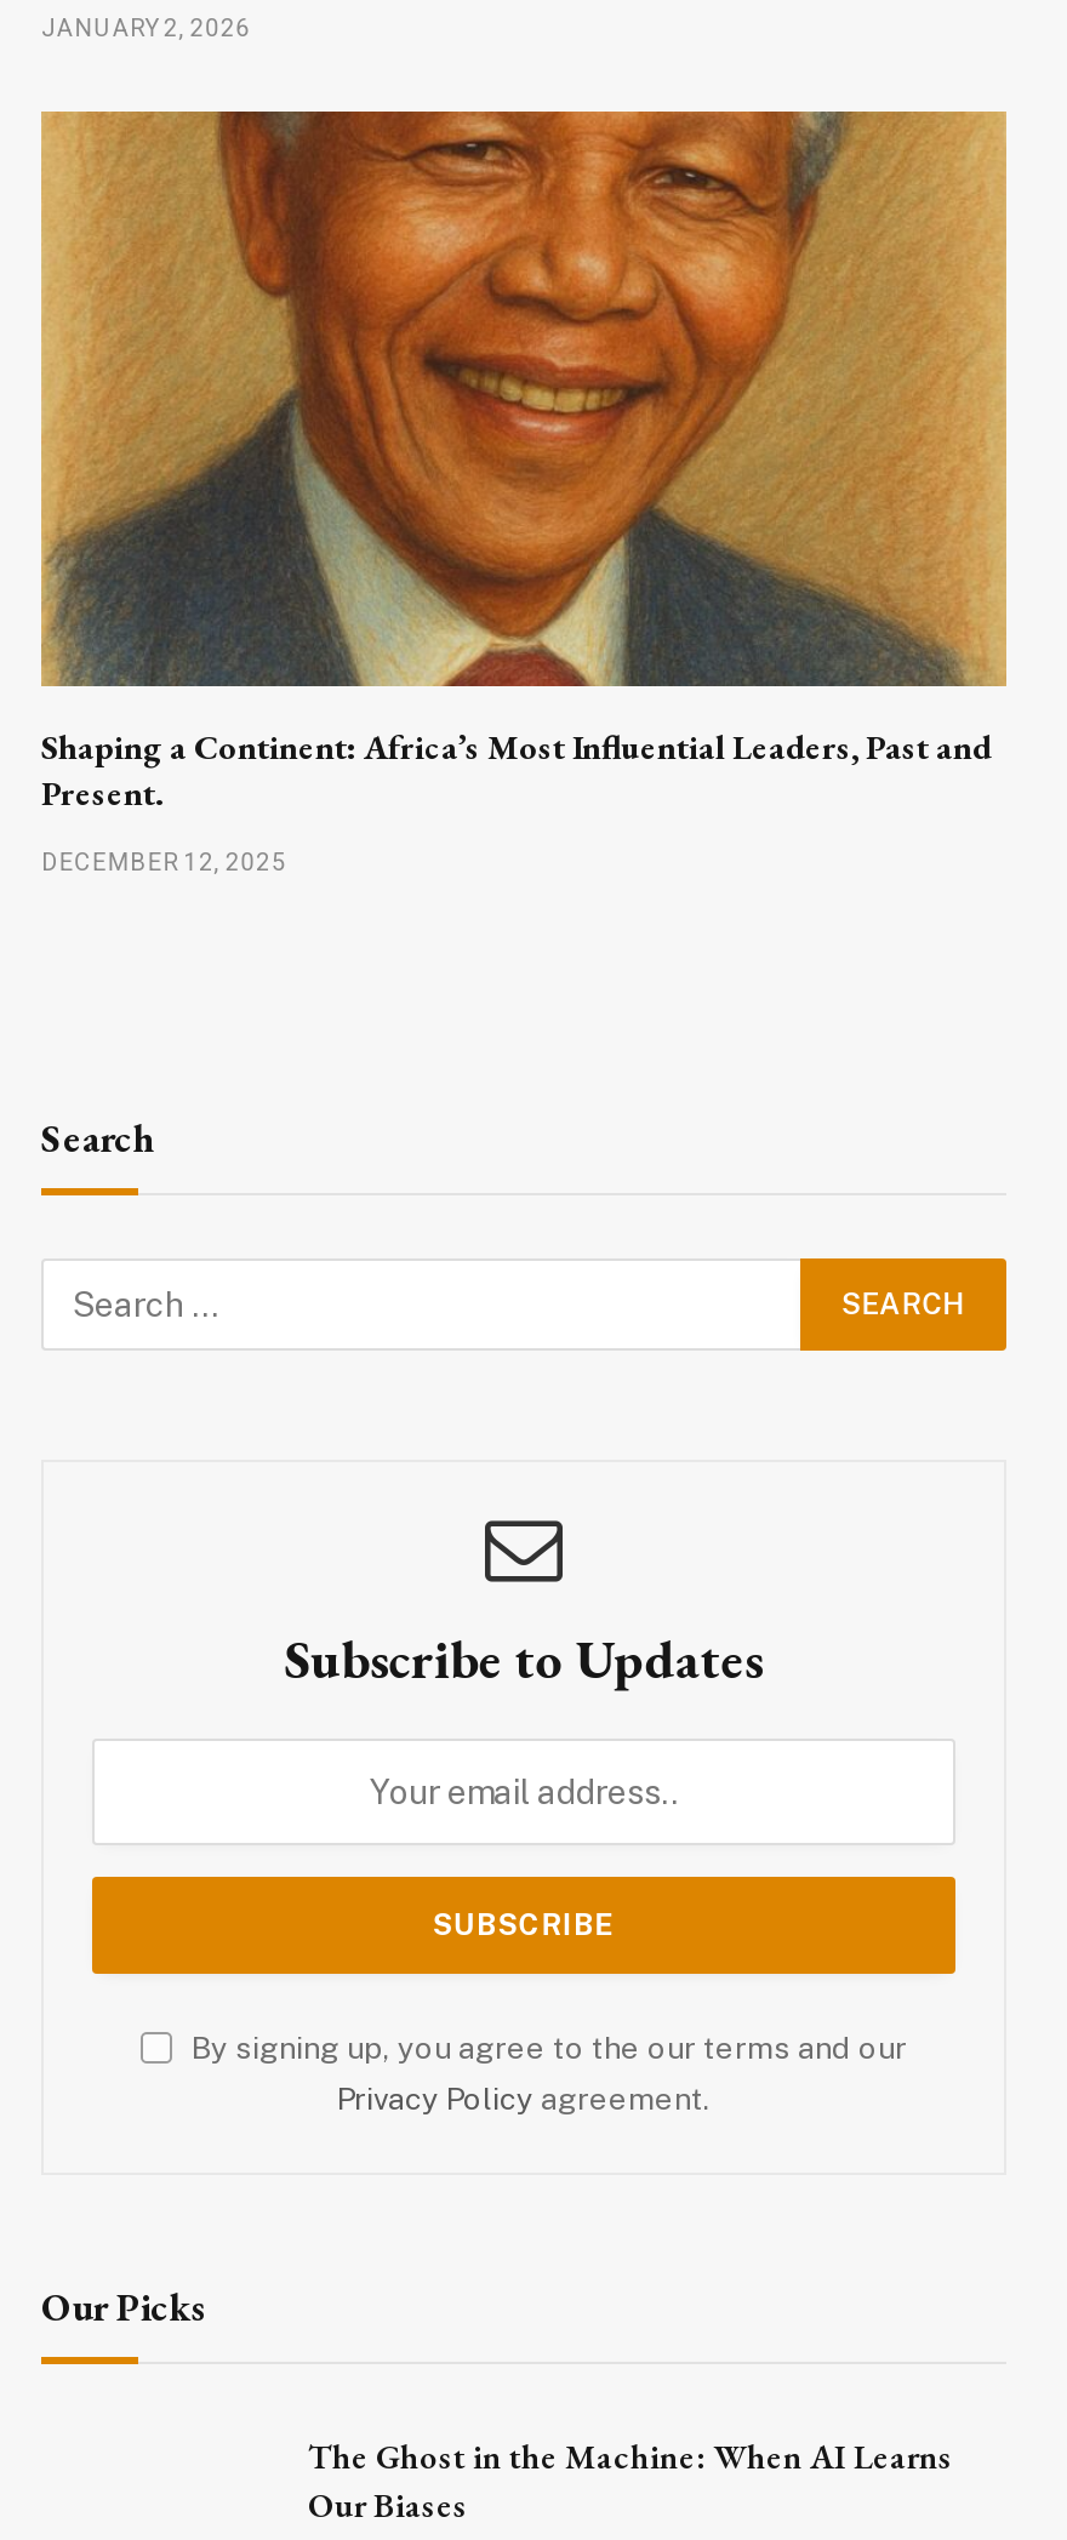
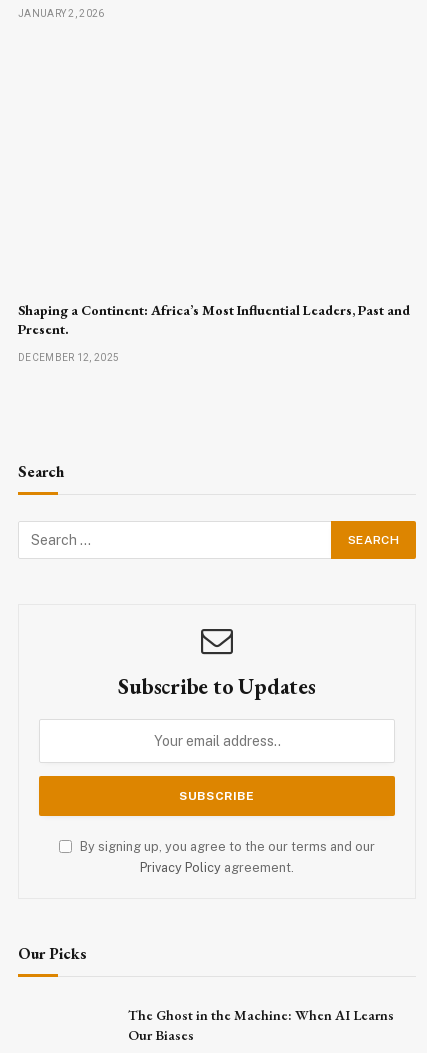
[39,109,1009,689] [image] -> none

